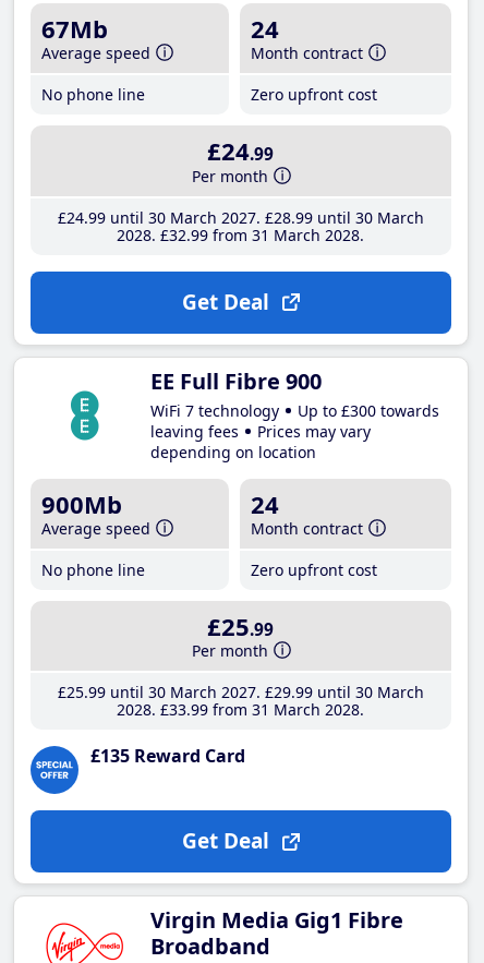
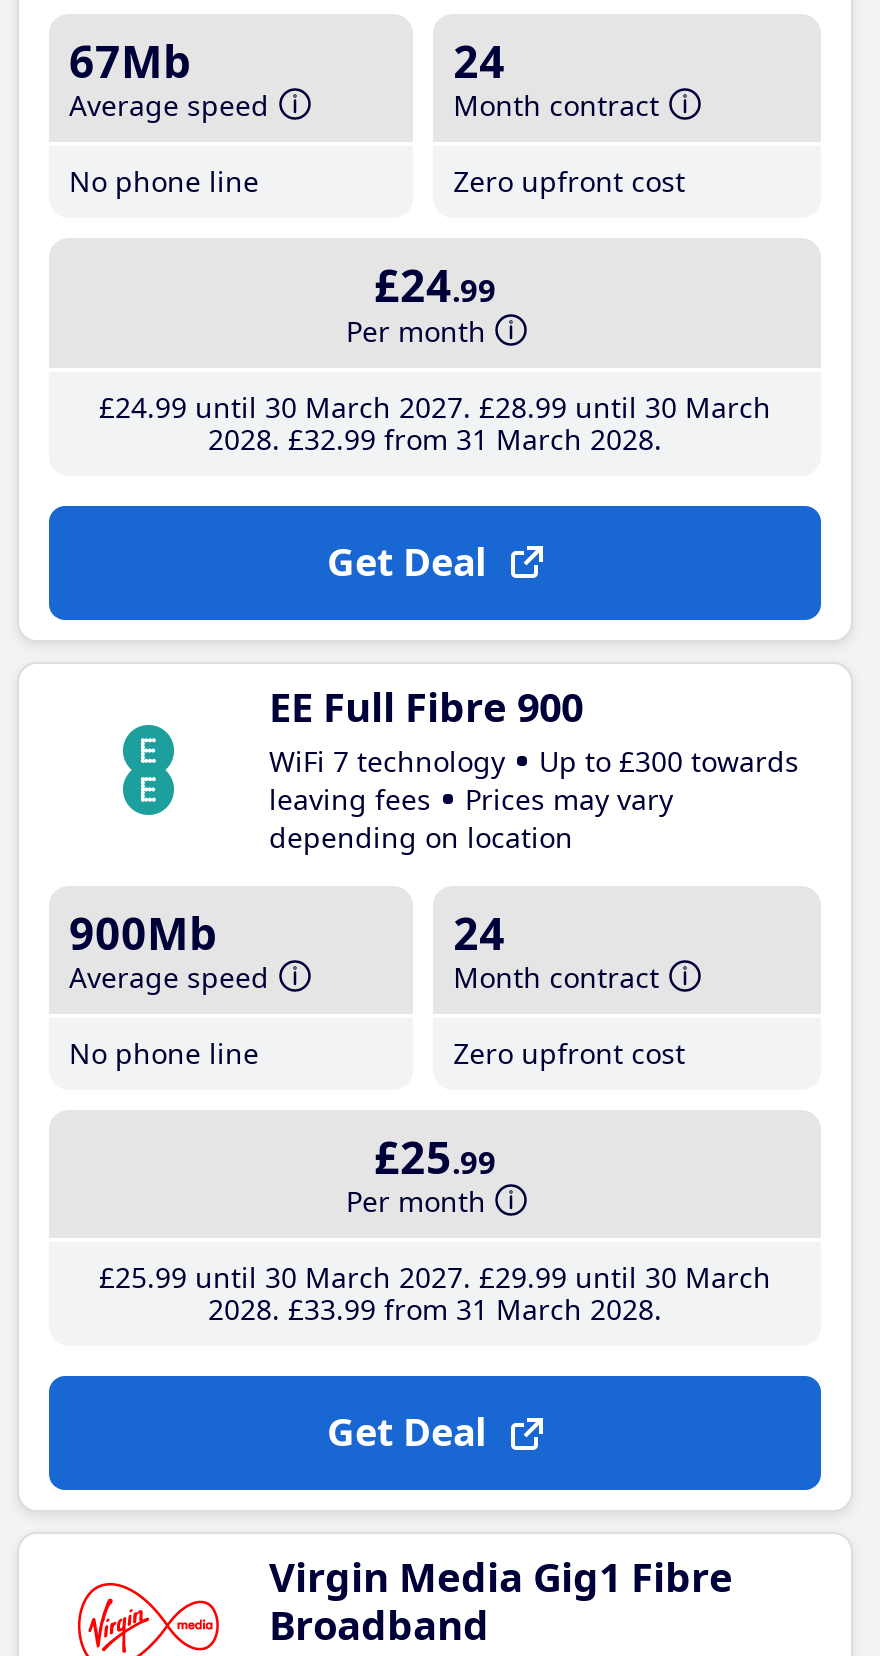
[29,744,245,795] [image] | £135 Reward Card -> none

